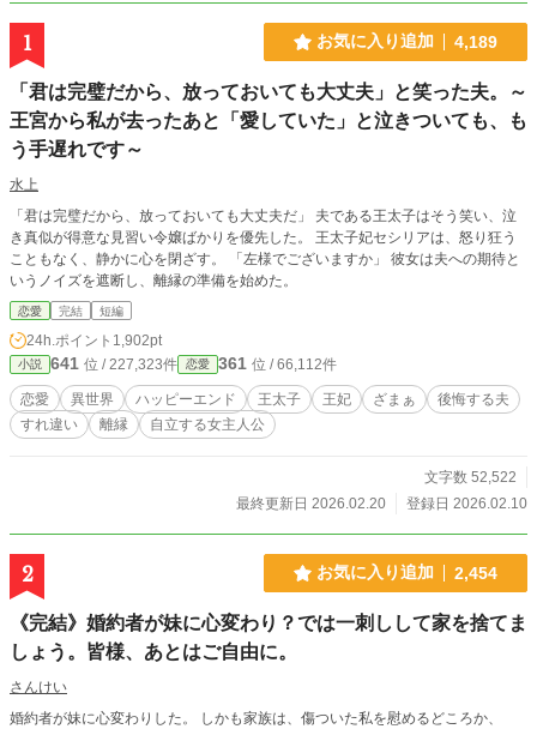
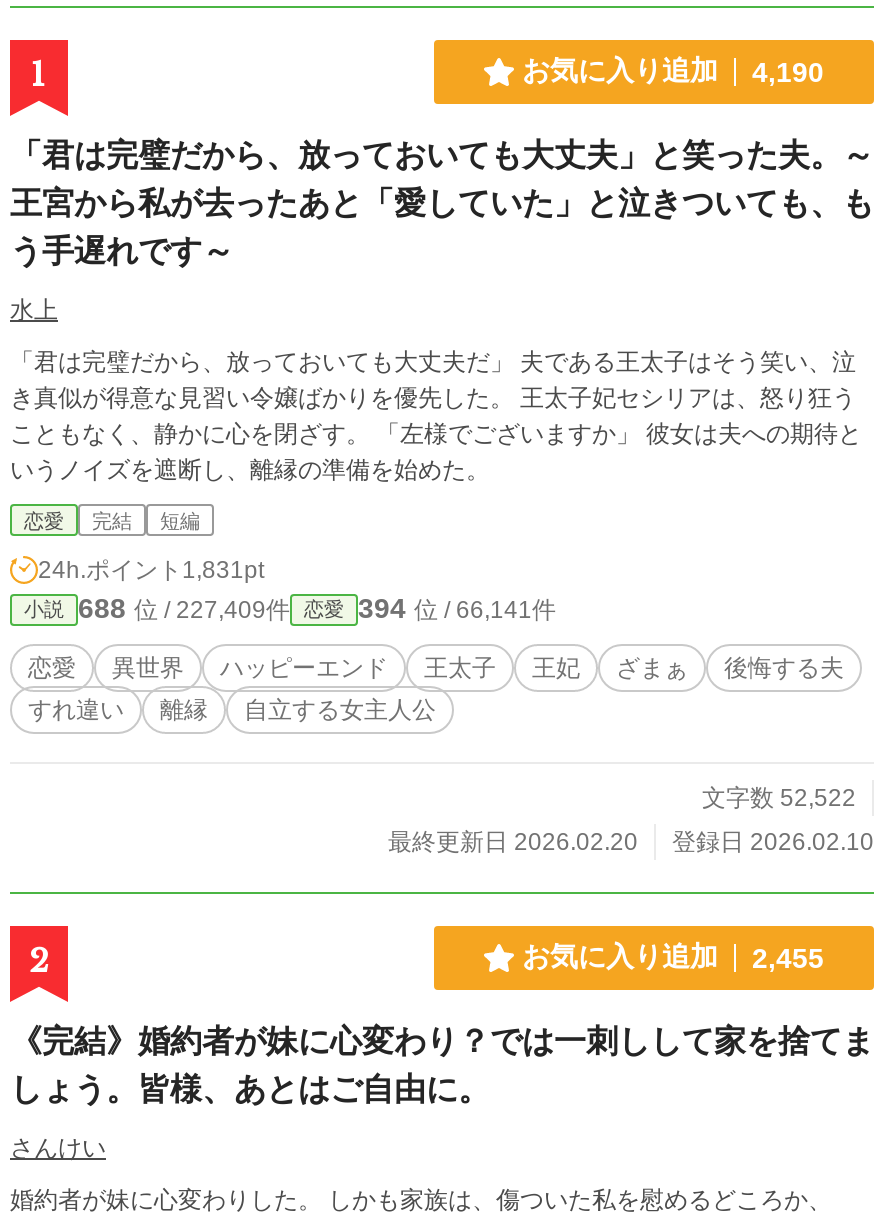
[316,31,497,52] お気に入り追加 4,189 -> [522,54,824,88] お気に入り追加 4,190
[26,332,162,349] 24h.ポイント1,902pt -> [38,556,264,584] 24h.ポイント1,831pt
[50,354,177,373] 641位 / 227,323件 -> [78,592,290,624] 688位 / 227,409件
[218,354,337,373] 361位 / 66,112件 -> [358,592,556,624] 394位 / 66,141件
[316,562,497,583] お気に入り追加 2,454 -> [522,940,824,974] お気に入り追加 2,455

